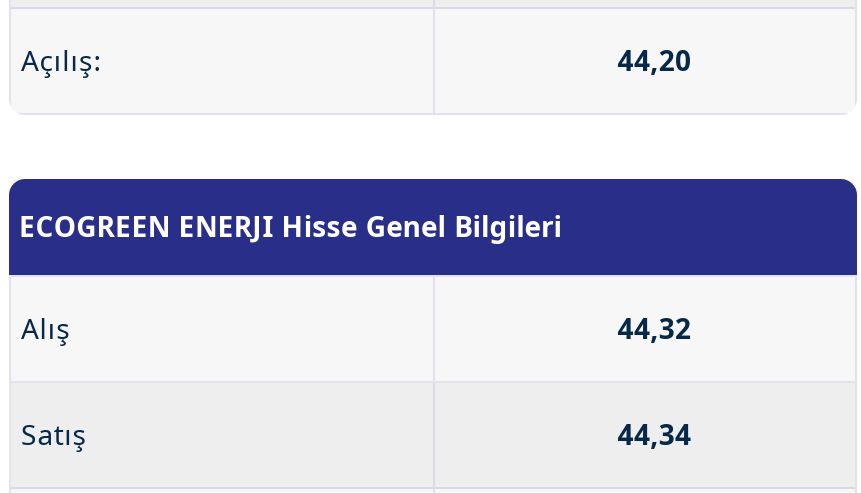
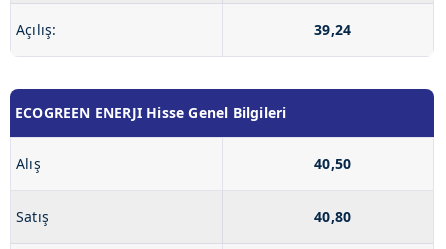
[617,41,691,79] 44,20 -> [314,20,351,39] 39,24
[617,309,691,347] 44,32 -> [314,154,351,173] 40,50
[617,415,691,453] 44,34 -> [314,207,351,226] 40,80

